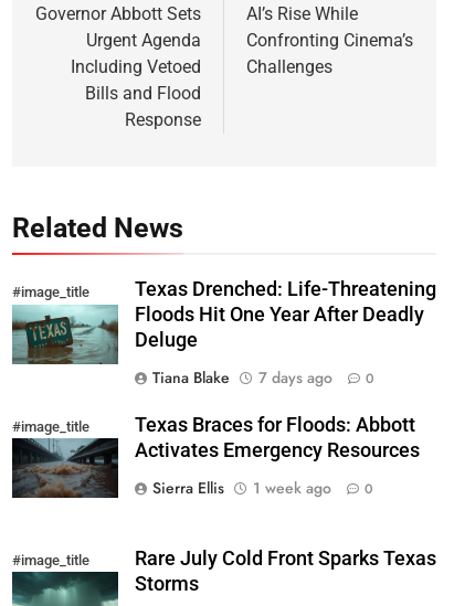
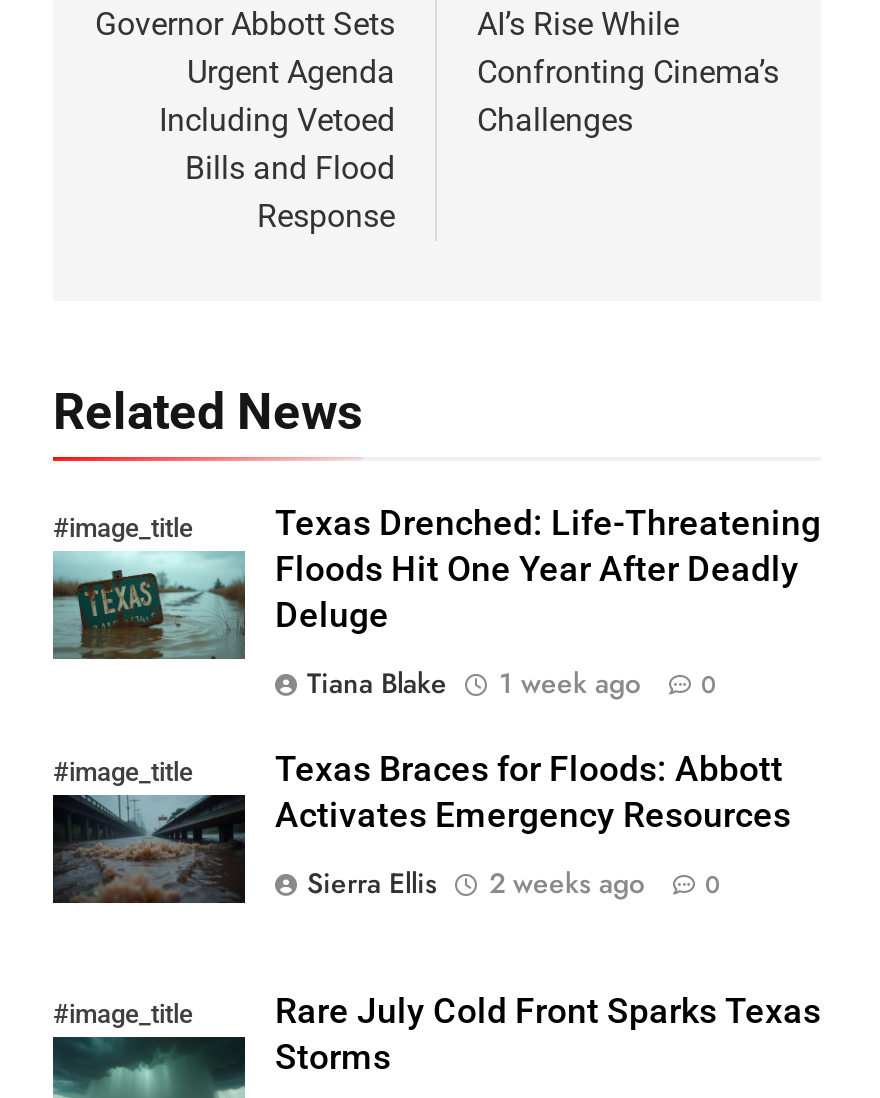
[152,367,374,389] Tiana Blake 7 days ago 0 -> [307,664,717,704] Tiana Blake 1 week ago 0
[152,477,373,499] Sierra Ellis 1 week ago 0 -> [307,864,721,904] Sierra Ellis 2 weeks ago 0

